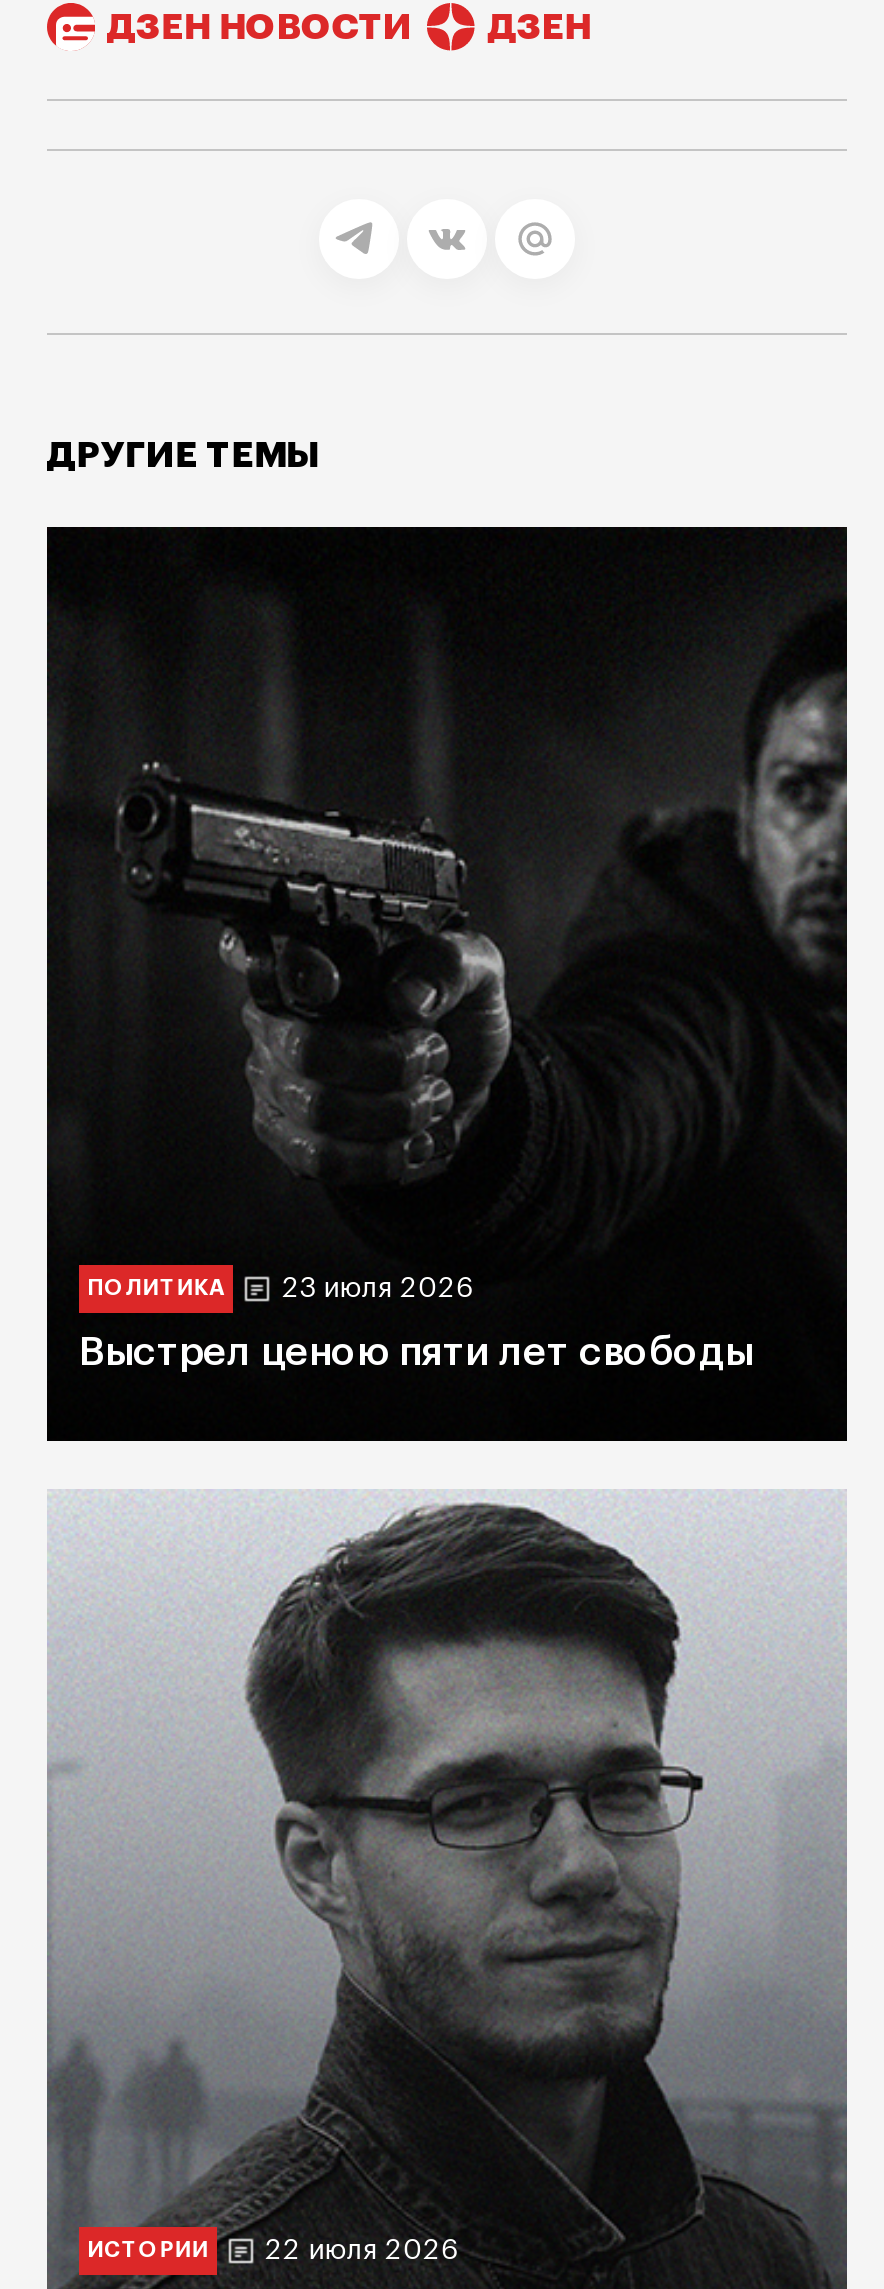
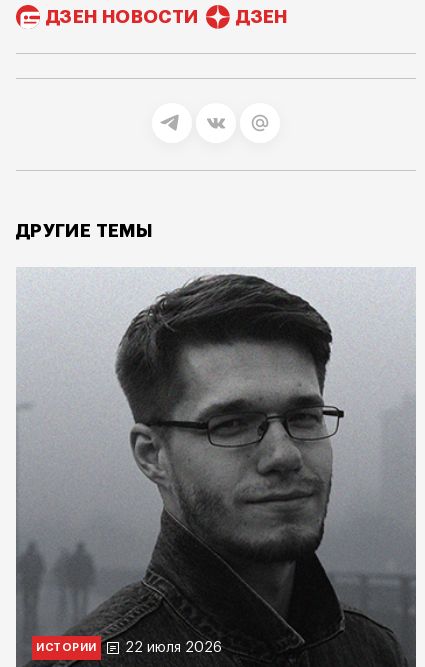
[45,525,849,1443] [image] | ПОЛИТИКА | 23 июля 2026 | Выстрел ценою пяти лет свободы -> none

